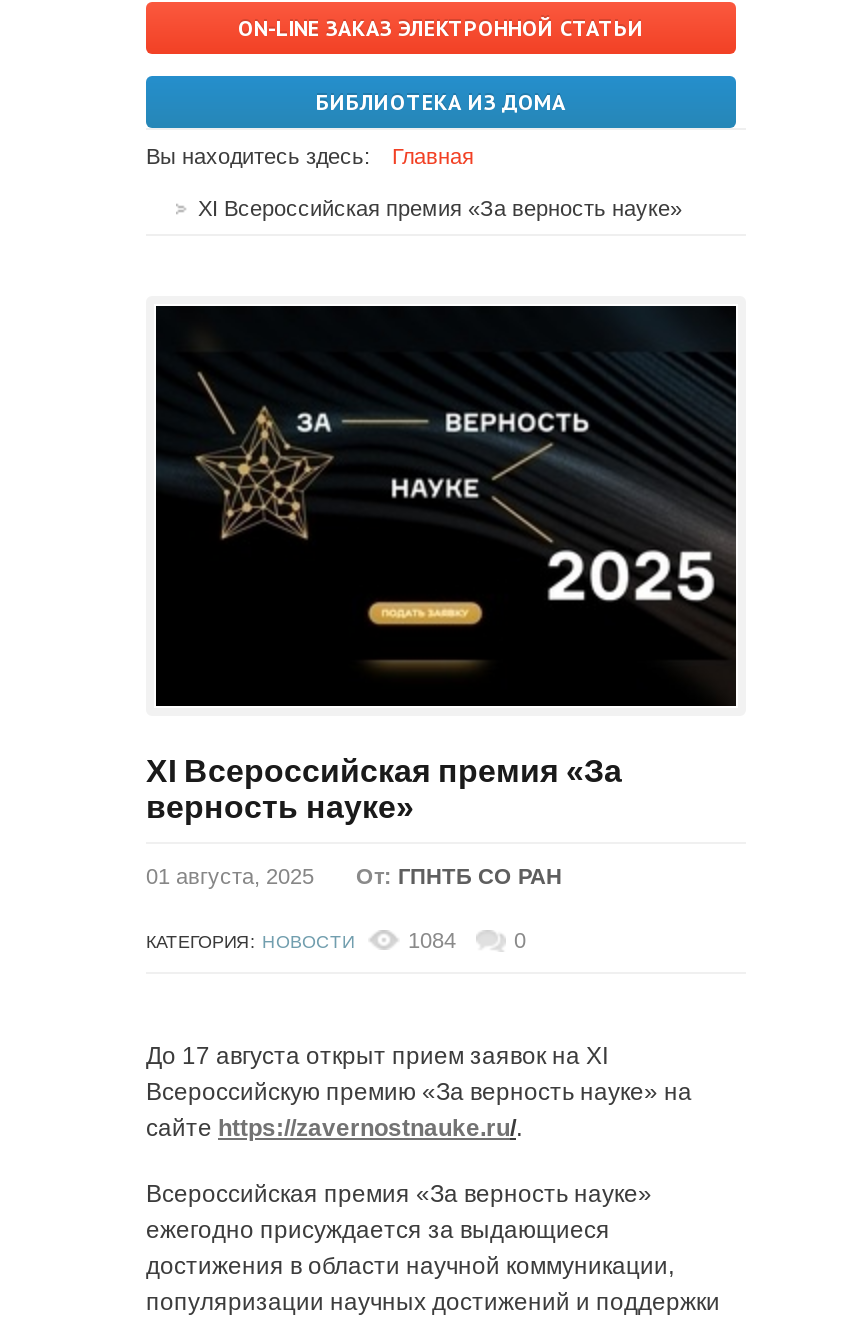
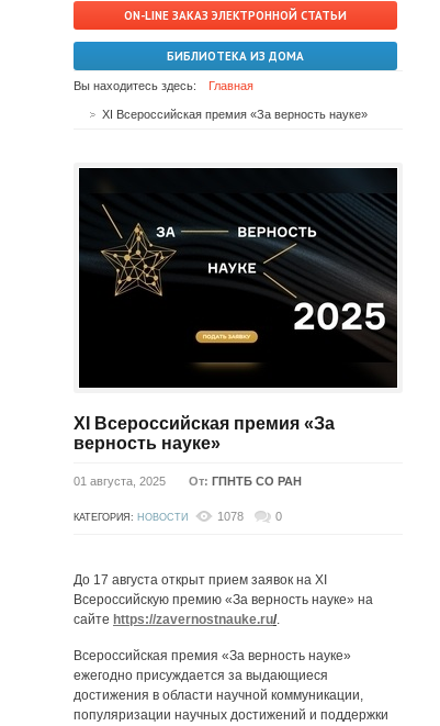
[408,928,456,952] 1084 -> [217,510,244,523] 1078

